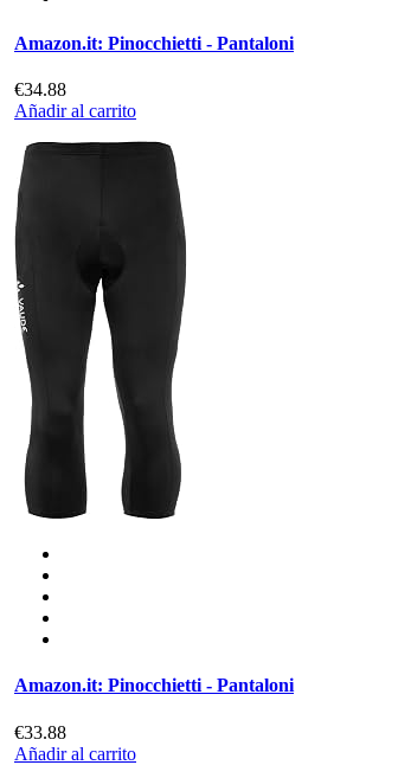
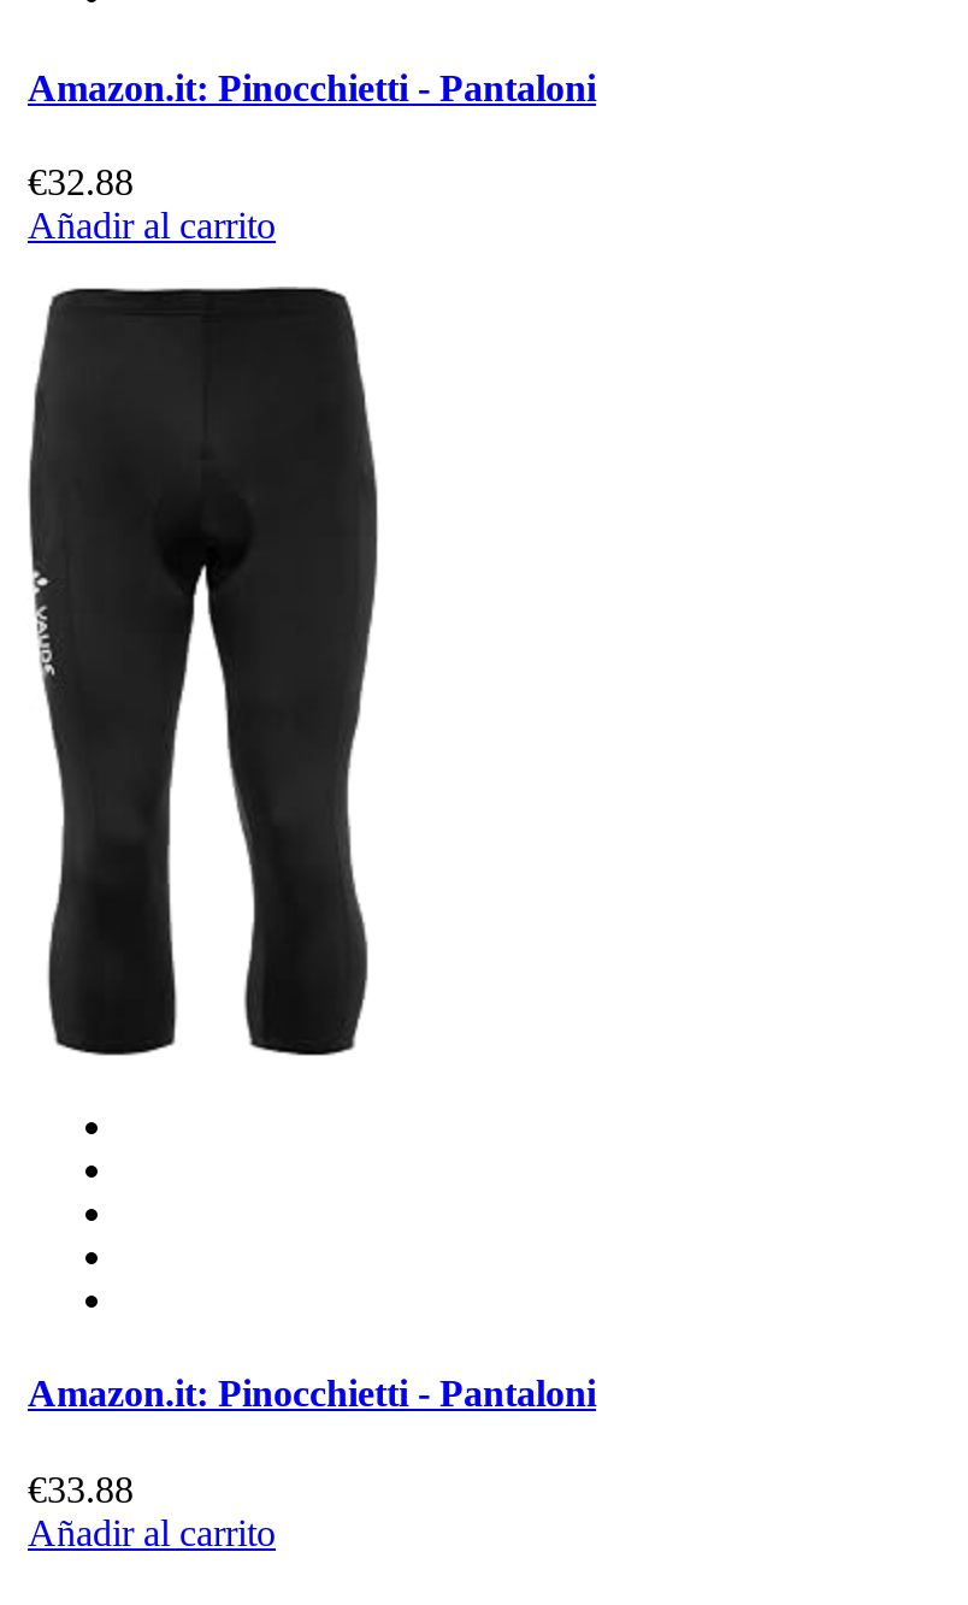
[14,79,66,99] €34.88 -> [28,161,134,202] €32.88

